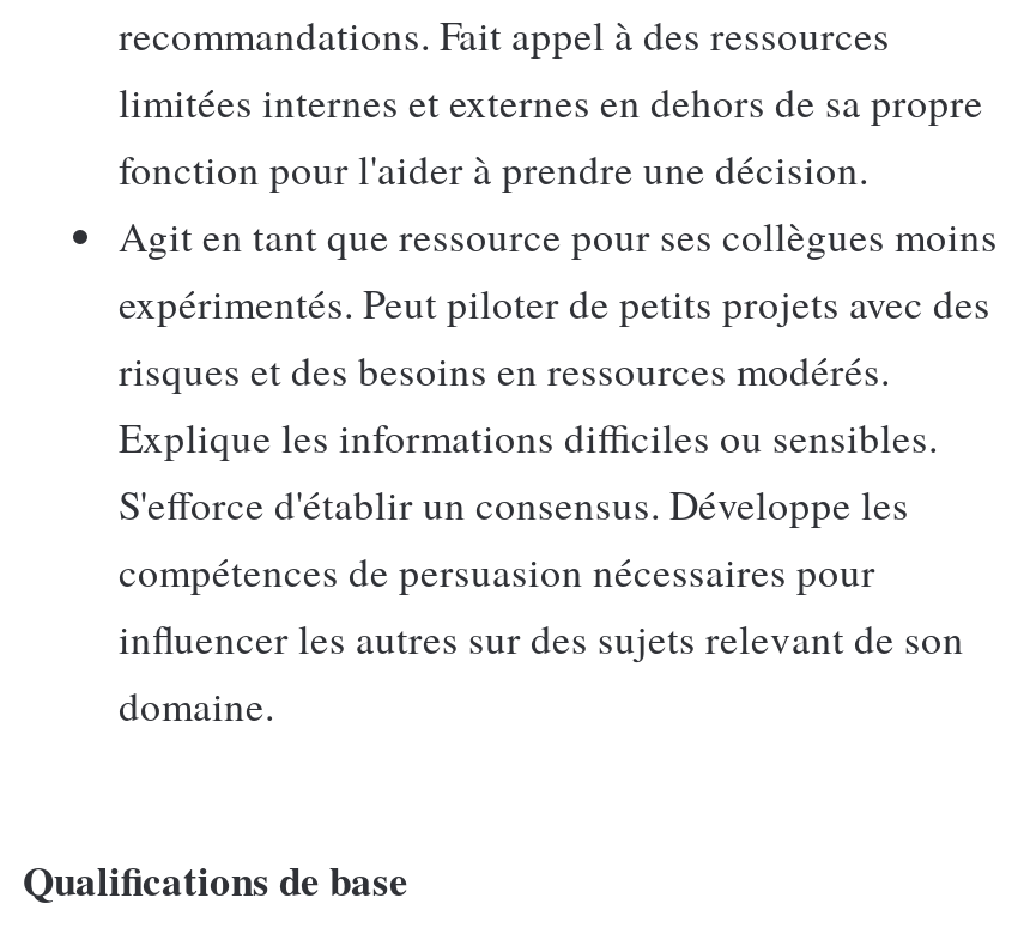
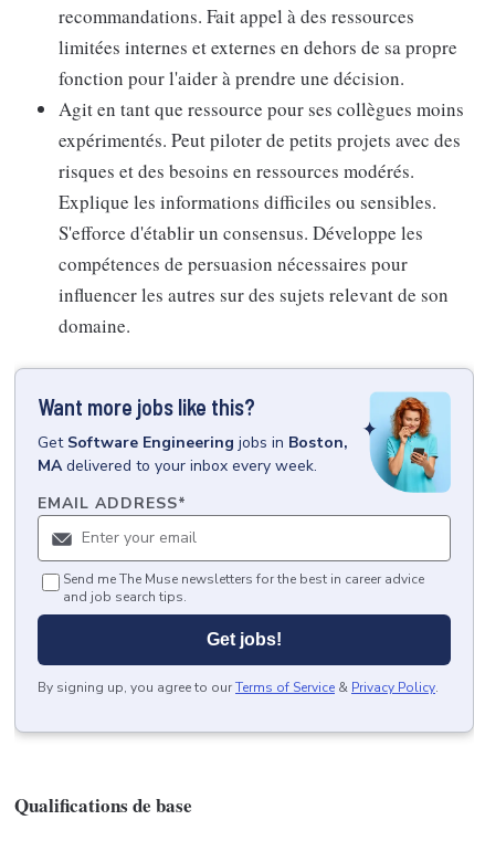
none -> [14,368,474,736] [image] | Want more jobs like this? | Get Software Engineering jobs in Boston, | MA delivered to your inbox every week. | EMAIL ADDRESS*
none -> [38,570,439,696] Send me The Muse newsletters for the best in career advice | and job search tips. | Get jobs! | By signing up, you agree to our Terms of Service & Privacy Policy.

